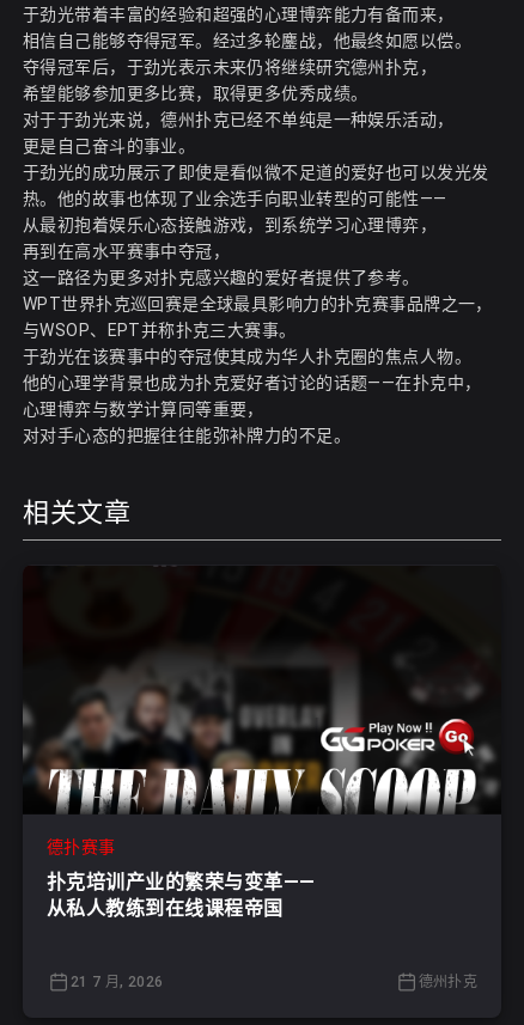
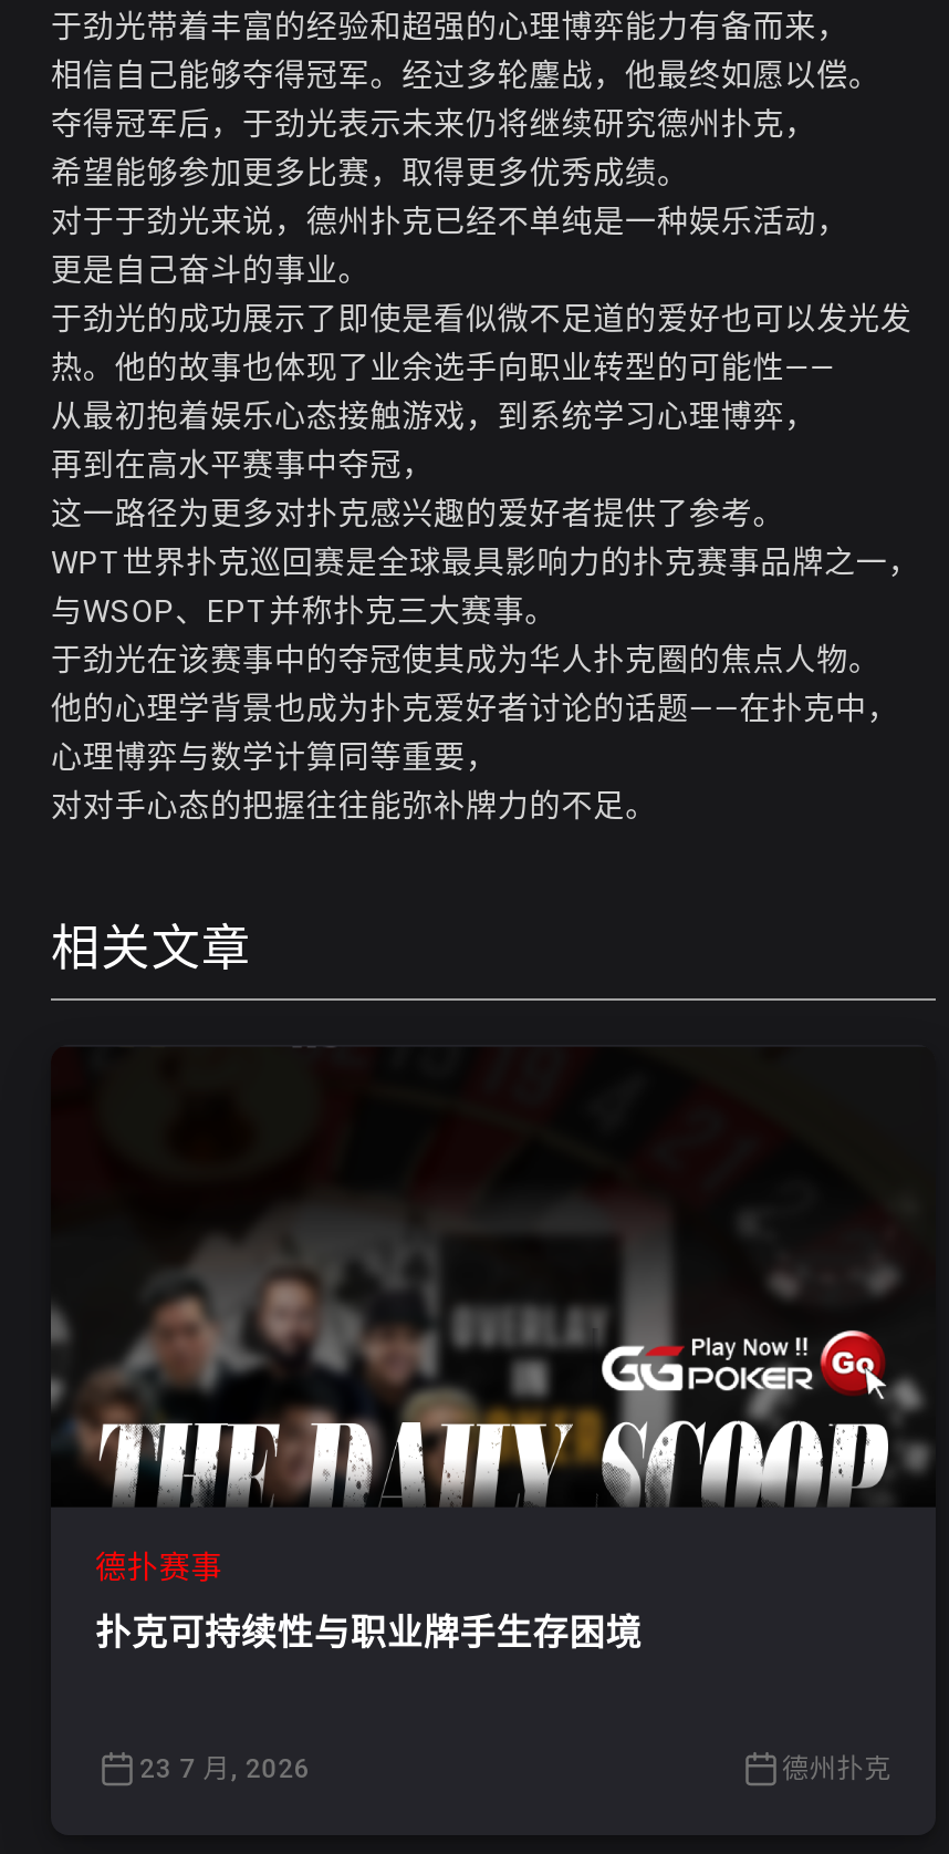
[47,870,315,919] 扑克培训产业的繁荣与变革—— | 从私人教练到在线课程帝国 -> [95,1611,642,1653] 扑克可持续性与职业牌手生存困境
[71,973,163,990] 21 7 月, 2026 -> [139,1753,310,1784] 23 7 月, 2026

